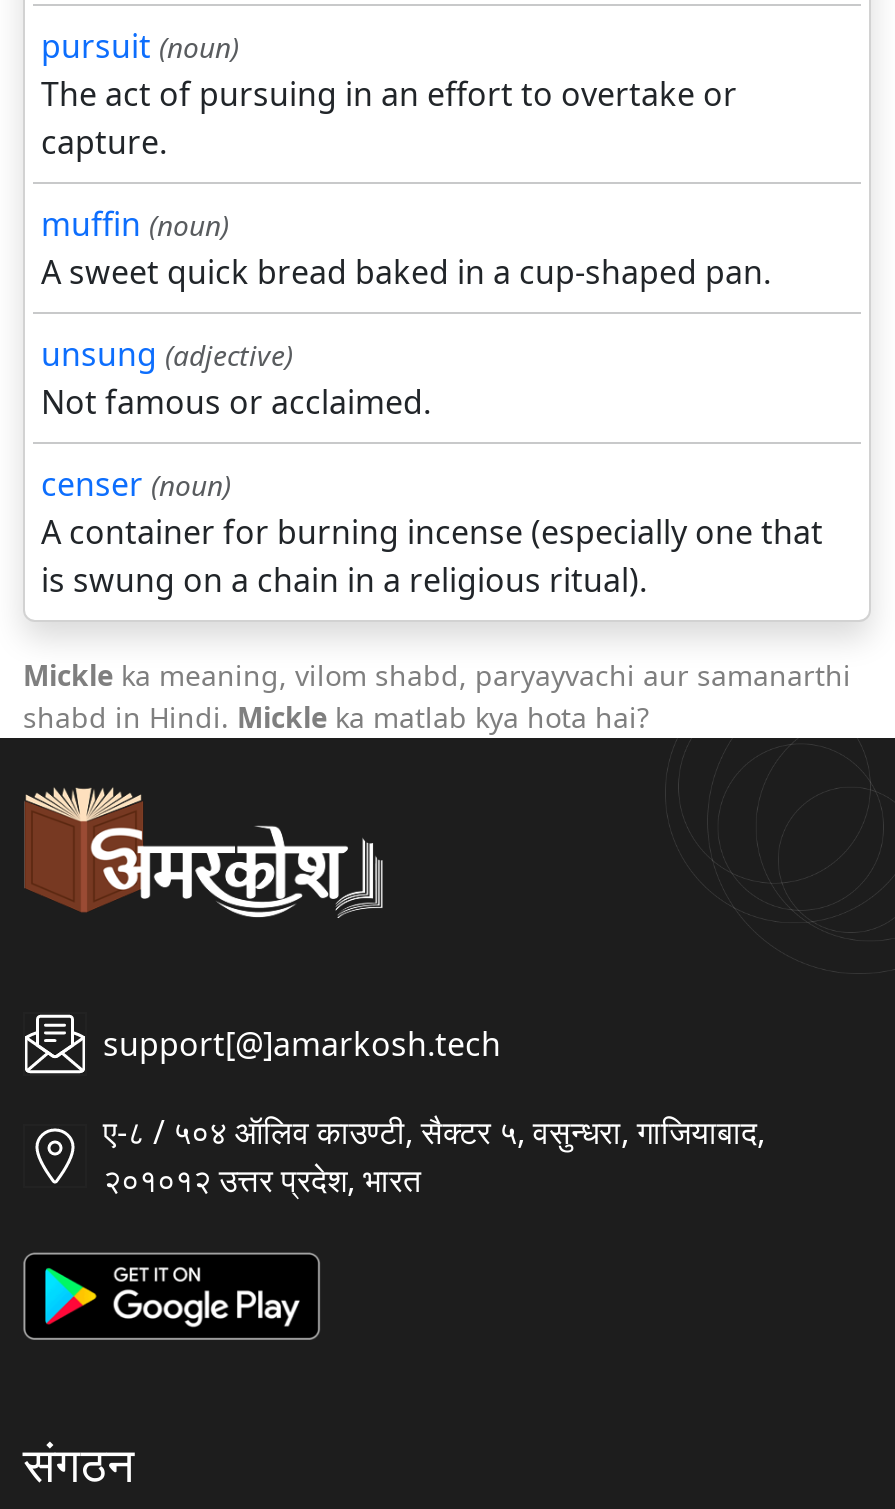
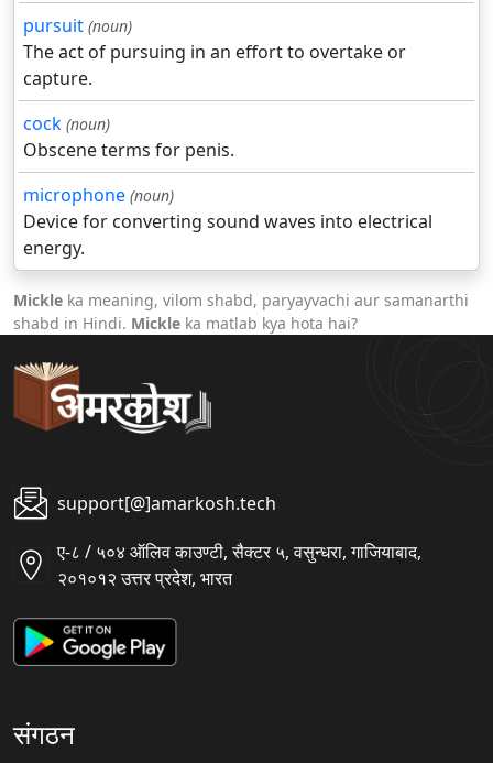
[41,202,823,602] muffin (noun) | A sweet quick bread baked in a cup-shaped pan. | unsung (adjective) | Not famous or acclaimed. | censer (noun) | A container for burning incense (especially one that | is swung on a chain in a religious ritual). -> [23,111,432,260] cock (noun) | Obscene terms for penis. | microphone (noun) | Device for converting sound waves into electrical | energy.

